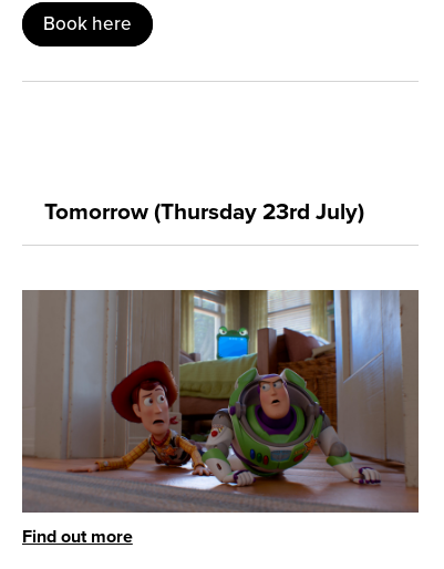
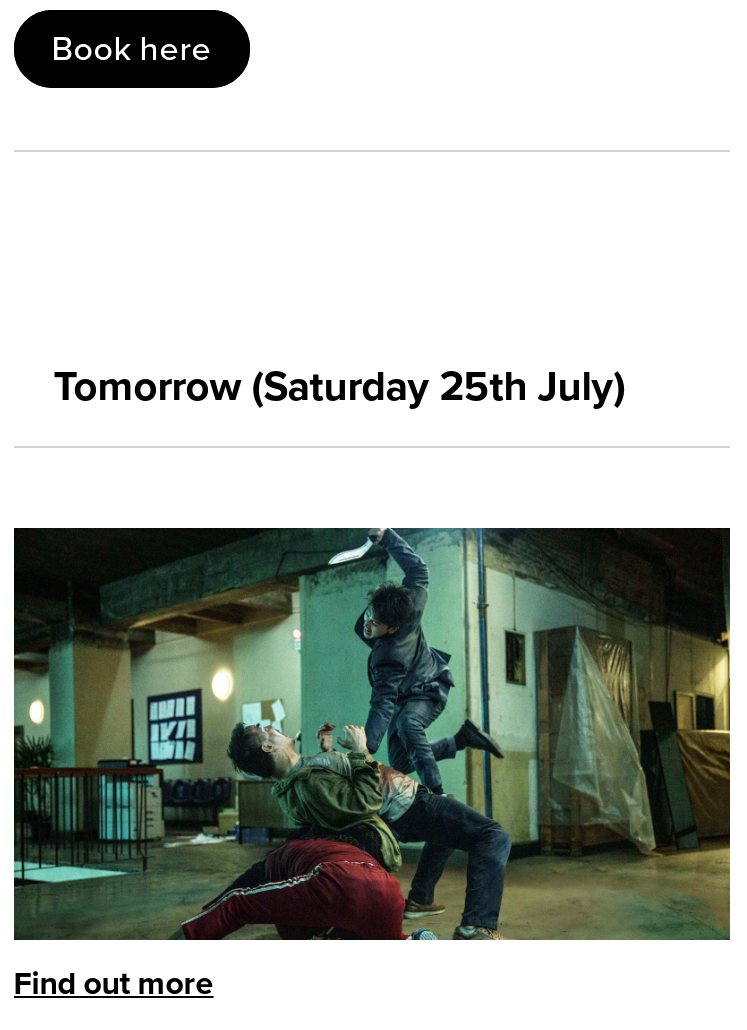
[44,194,364,227] Tomorrow (Thursday 23rd July) -> [54,356,626,416] Tomorrow (Saturday 25th July)
[21,289,420,514] [image] -> [12,525,732,941] [image]

